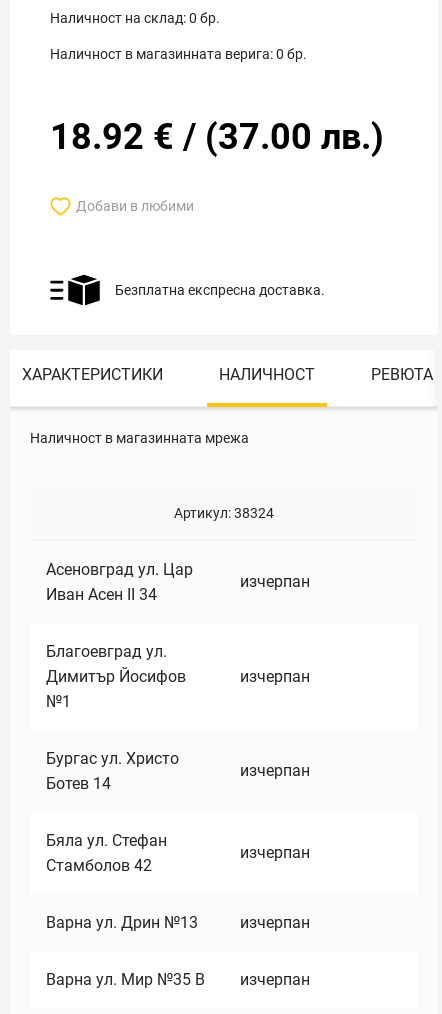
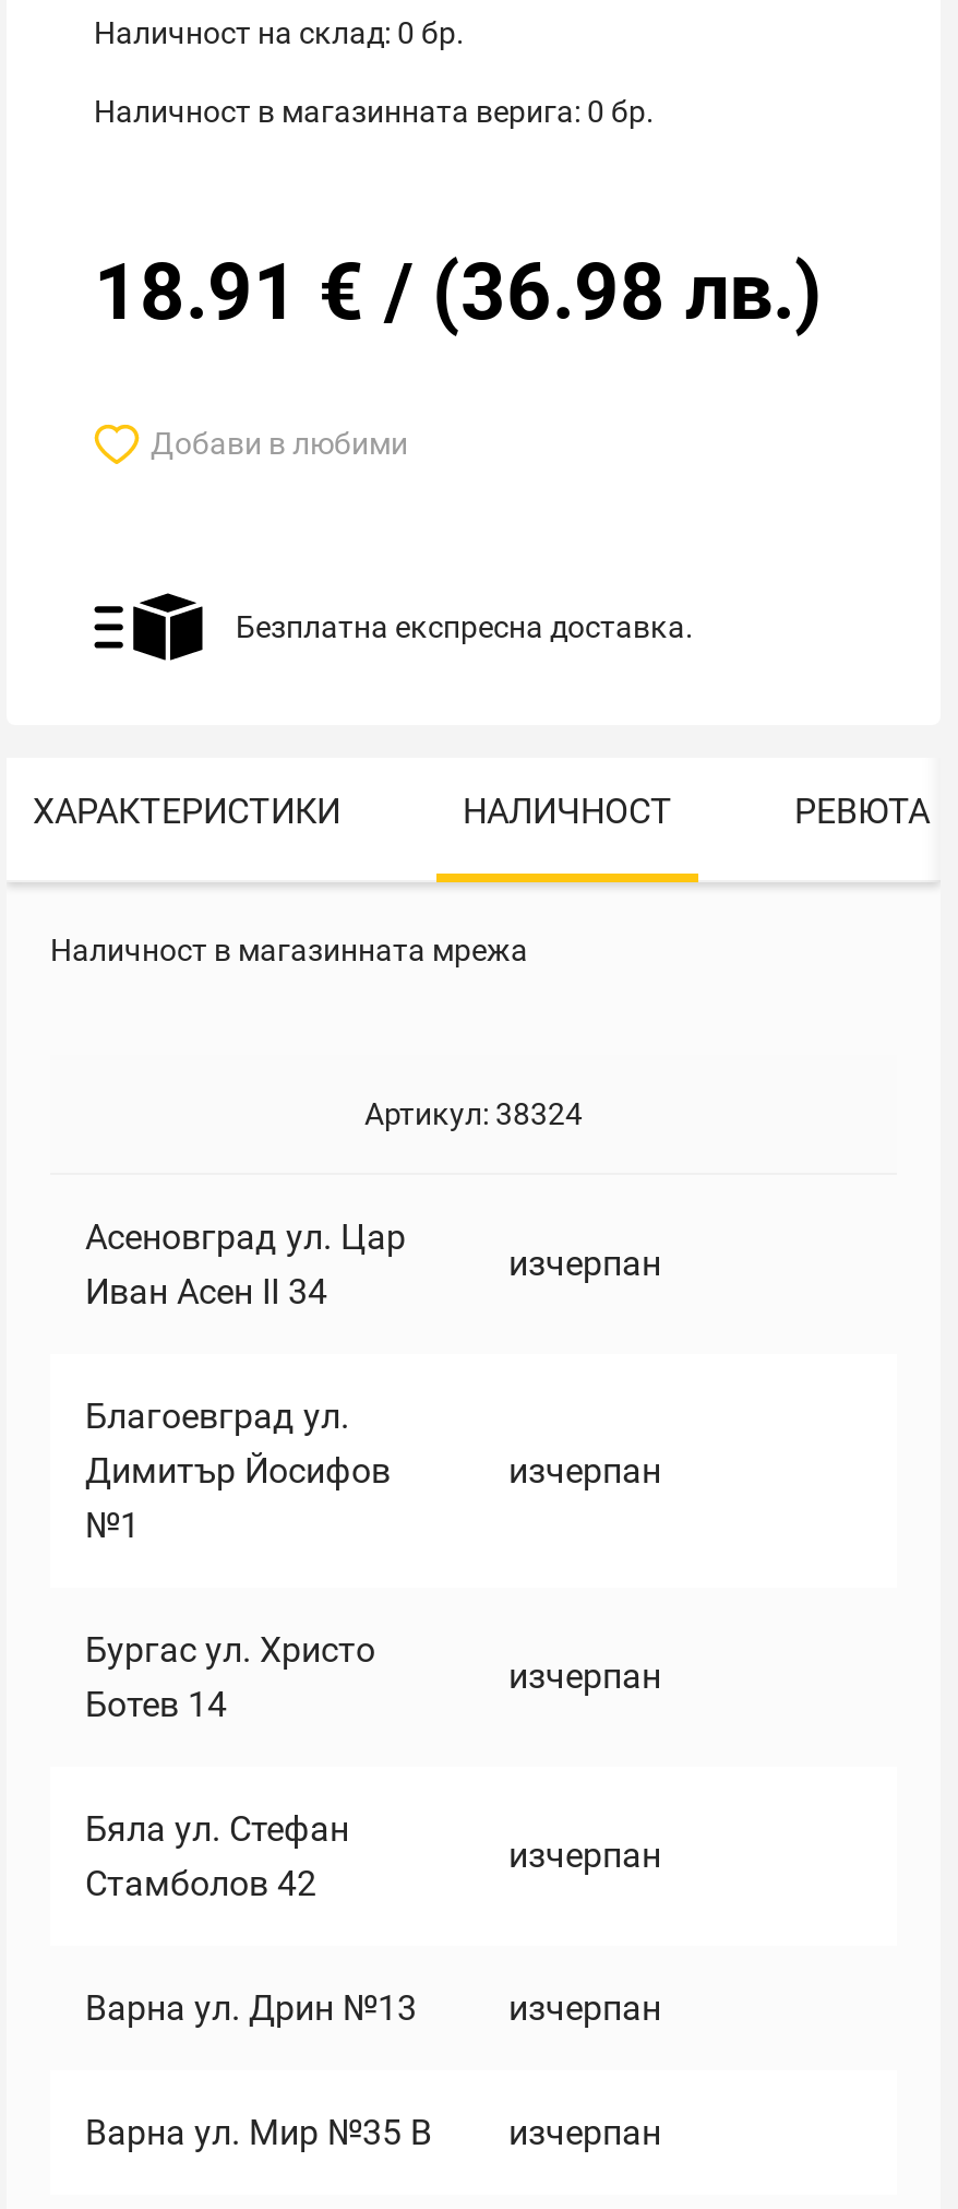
[50,116,384,158] 18.92 €/ (37.00 лв.) -> [94,247,823,339] 18.91 €/ (36.98 лв.)

